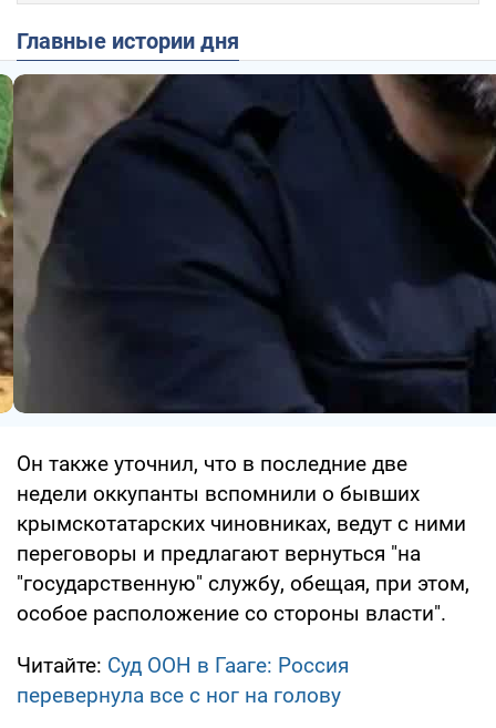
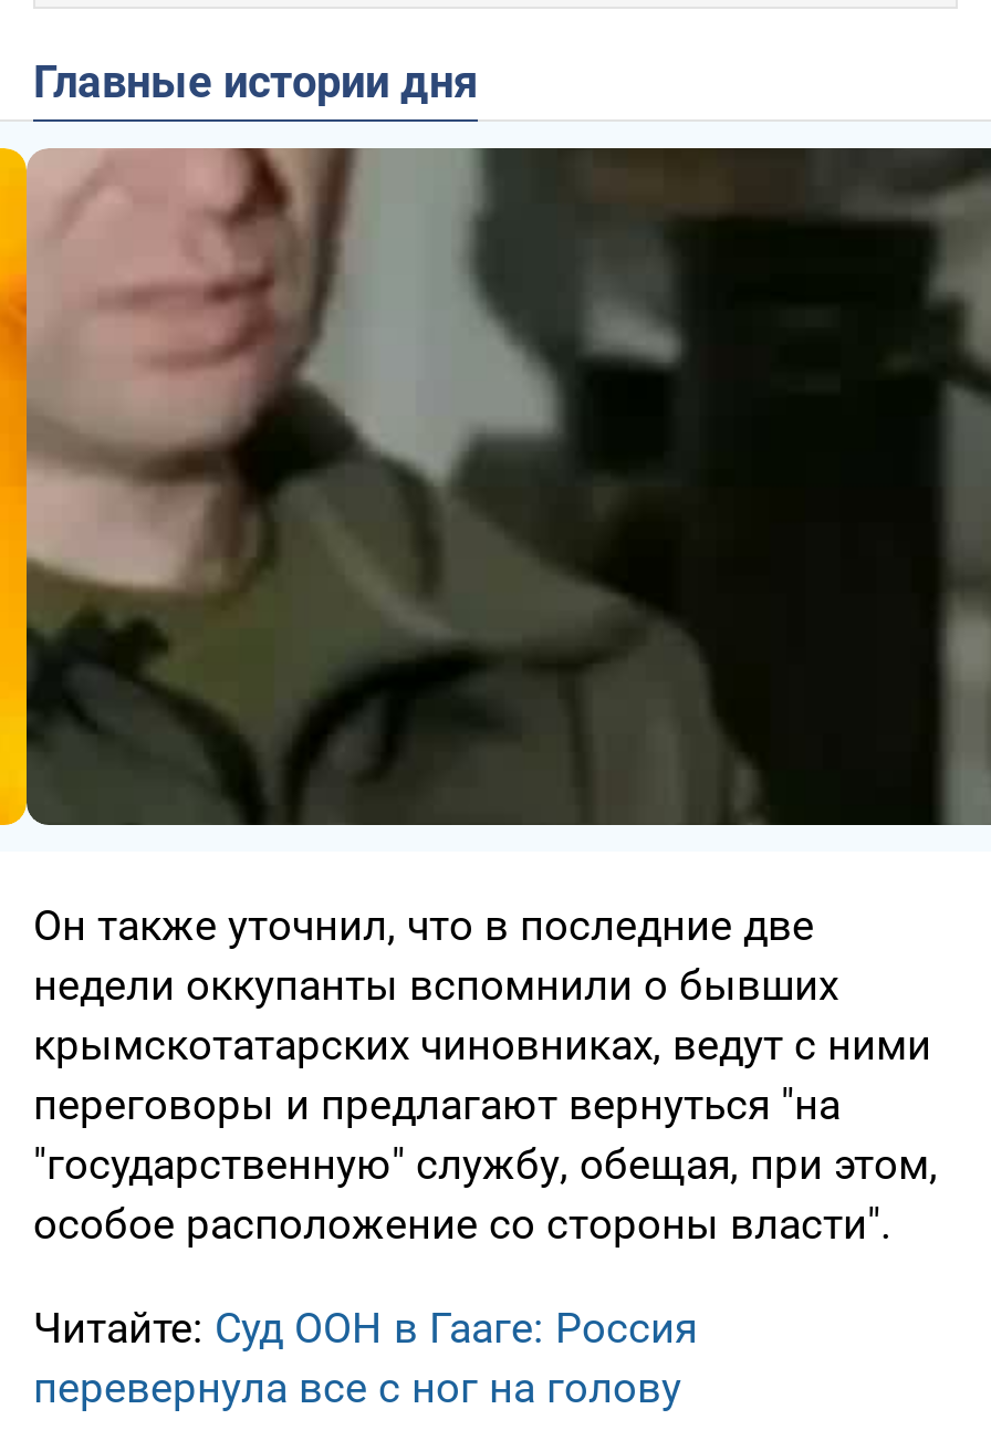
[3,73,493,414] [image] -> [7,146,984,827] [image]

